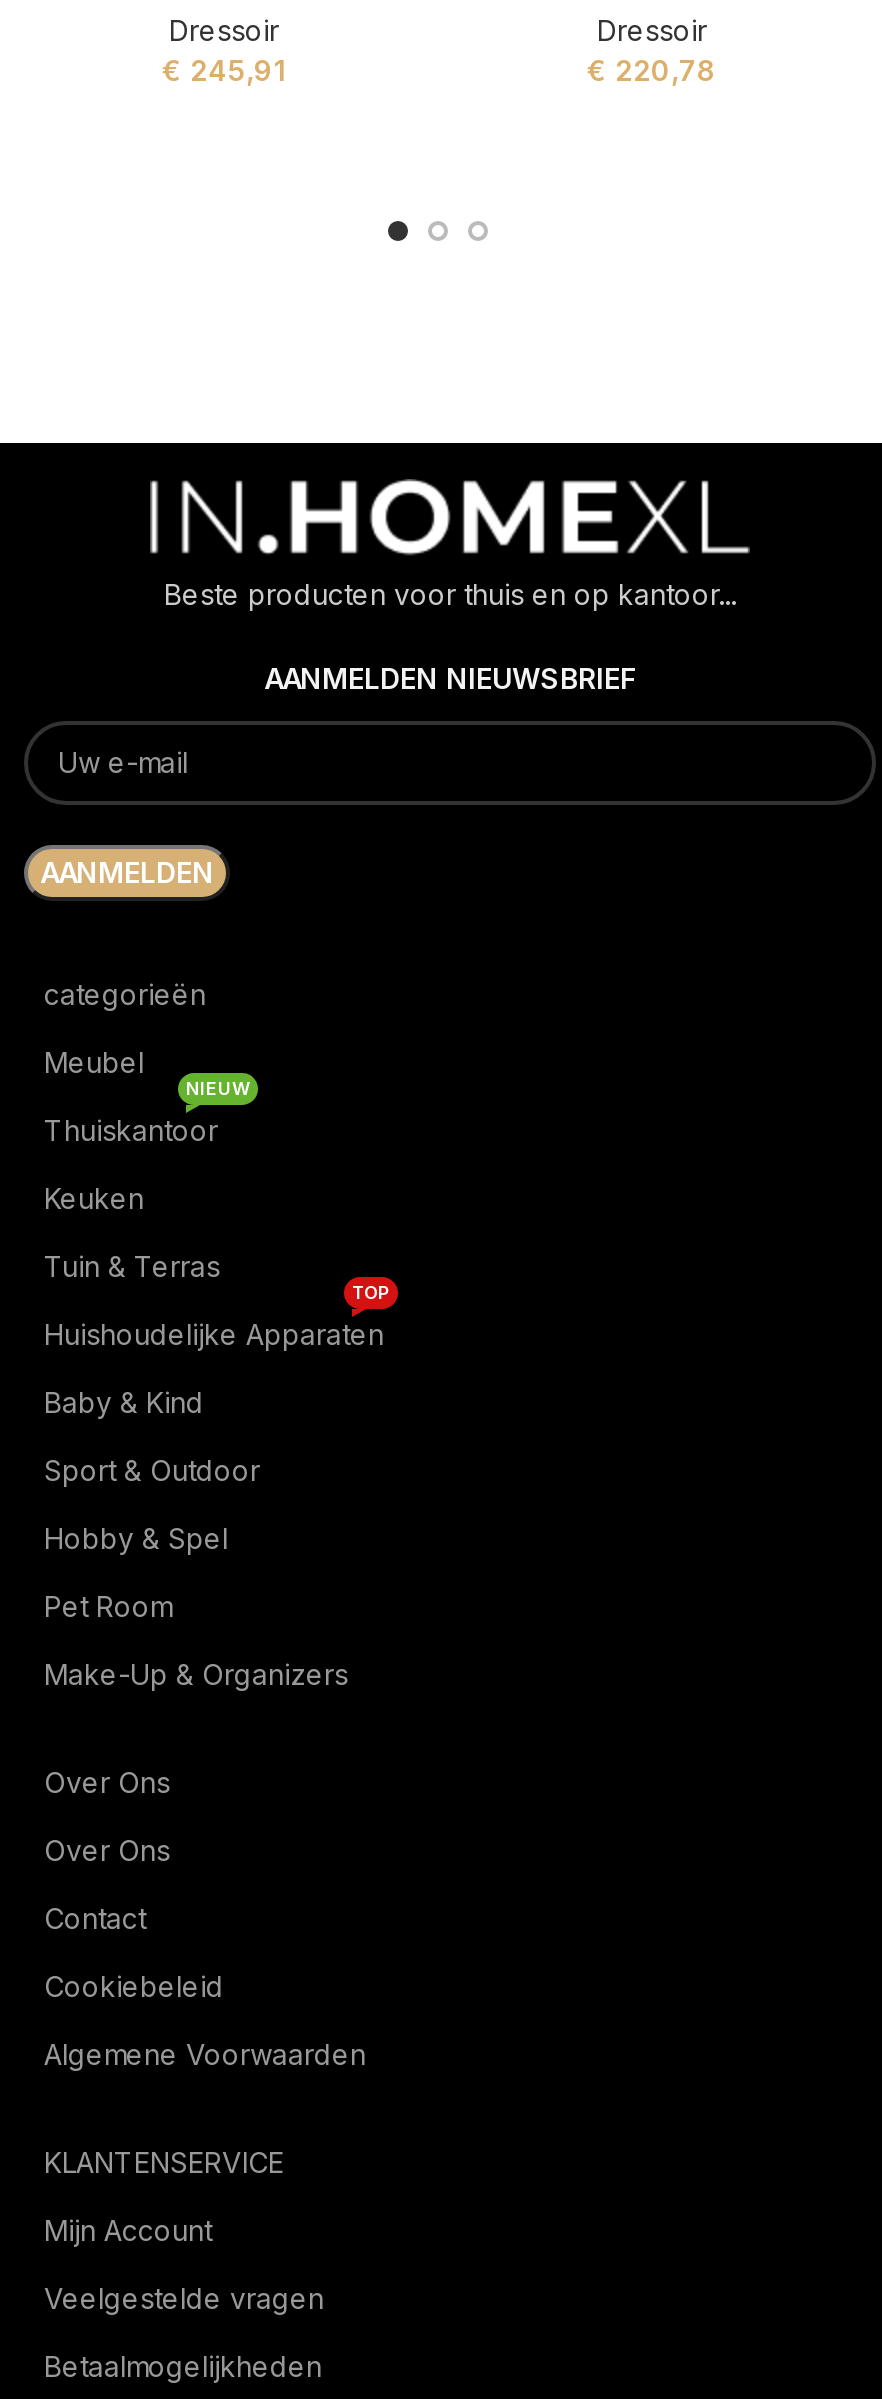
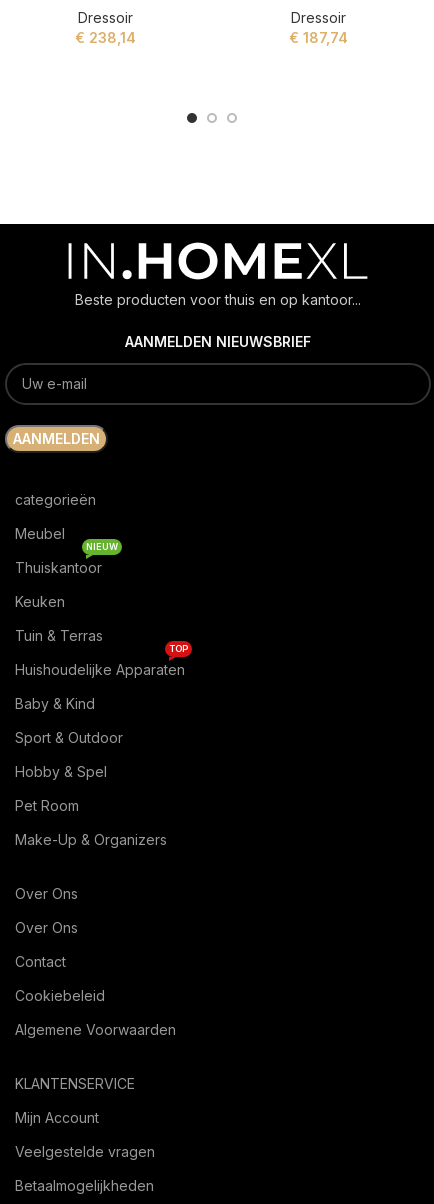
[162,53,286,87] €245,91 -> [74,29,135,46] €238,14
[587,53,717,87] €220,78 -> [289,29,348,46] €187,74

